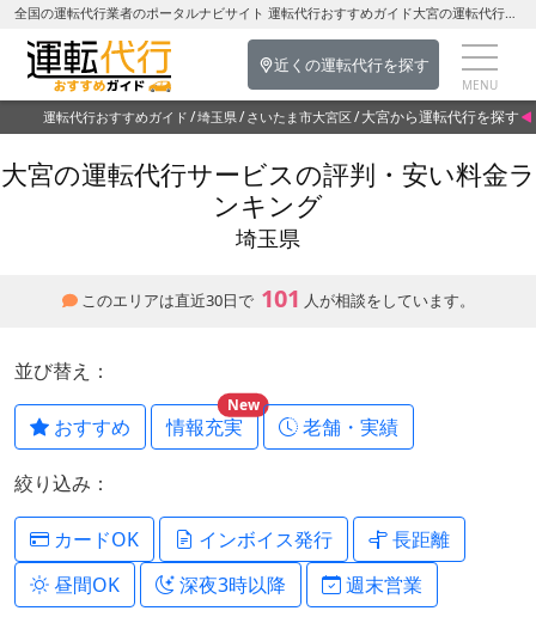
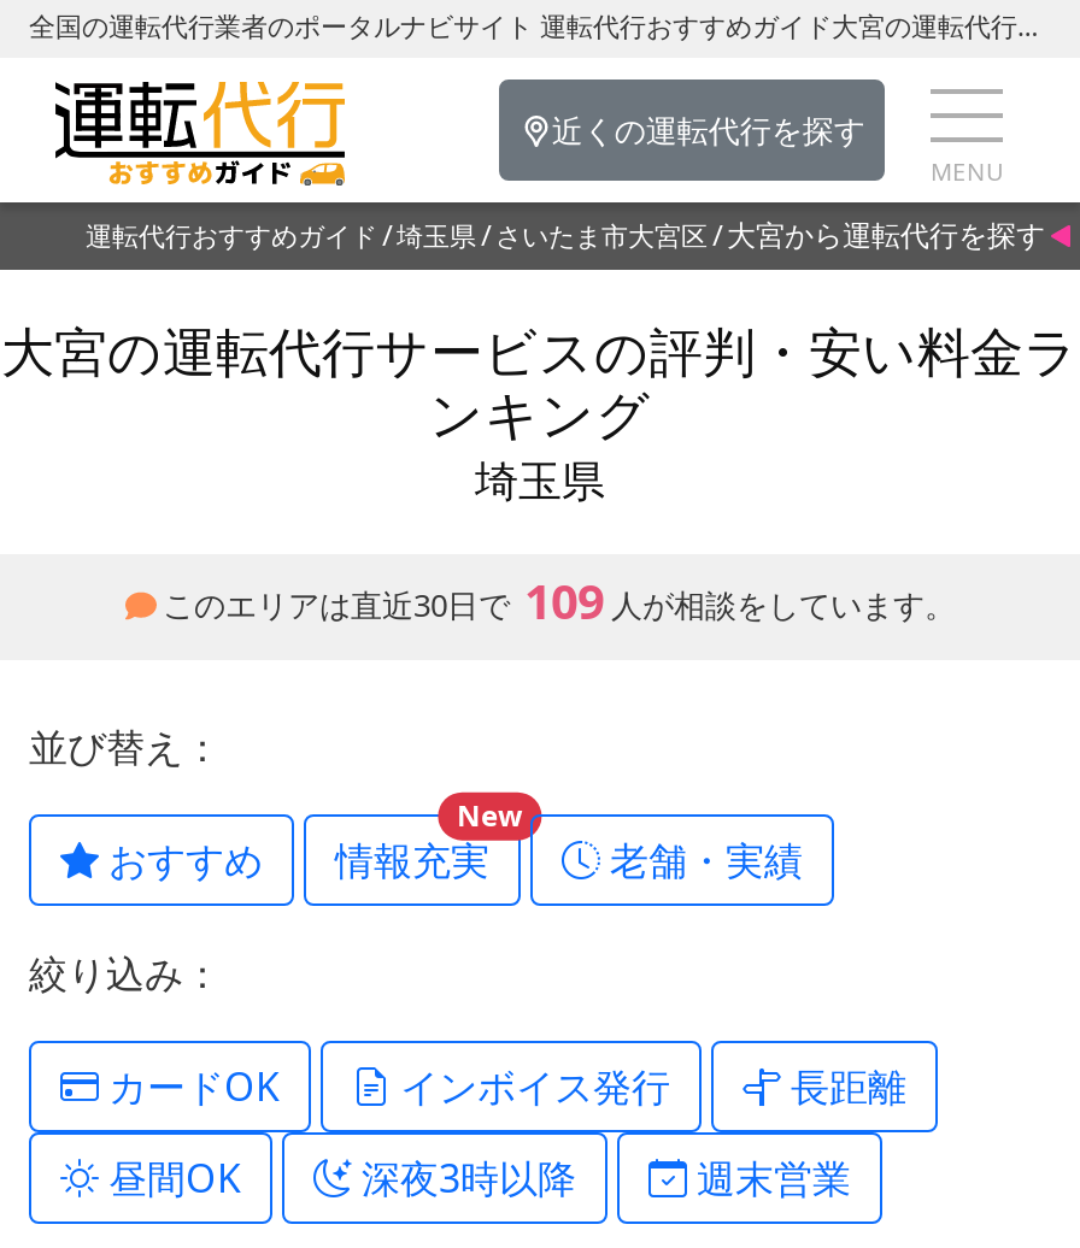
[81,282,474,314] このエリアは直近30日で 101 人が相談をしています。 -> [163,568,956,633] このエリアは直近30日で 109 人が相談をしています。

